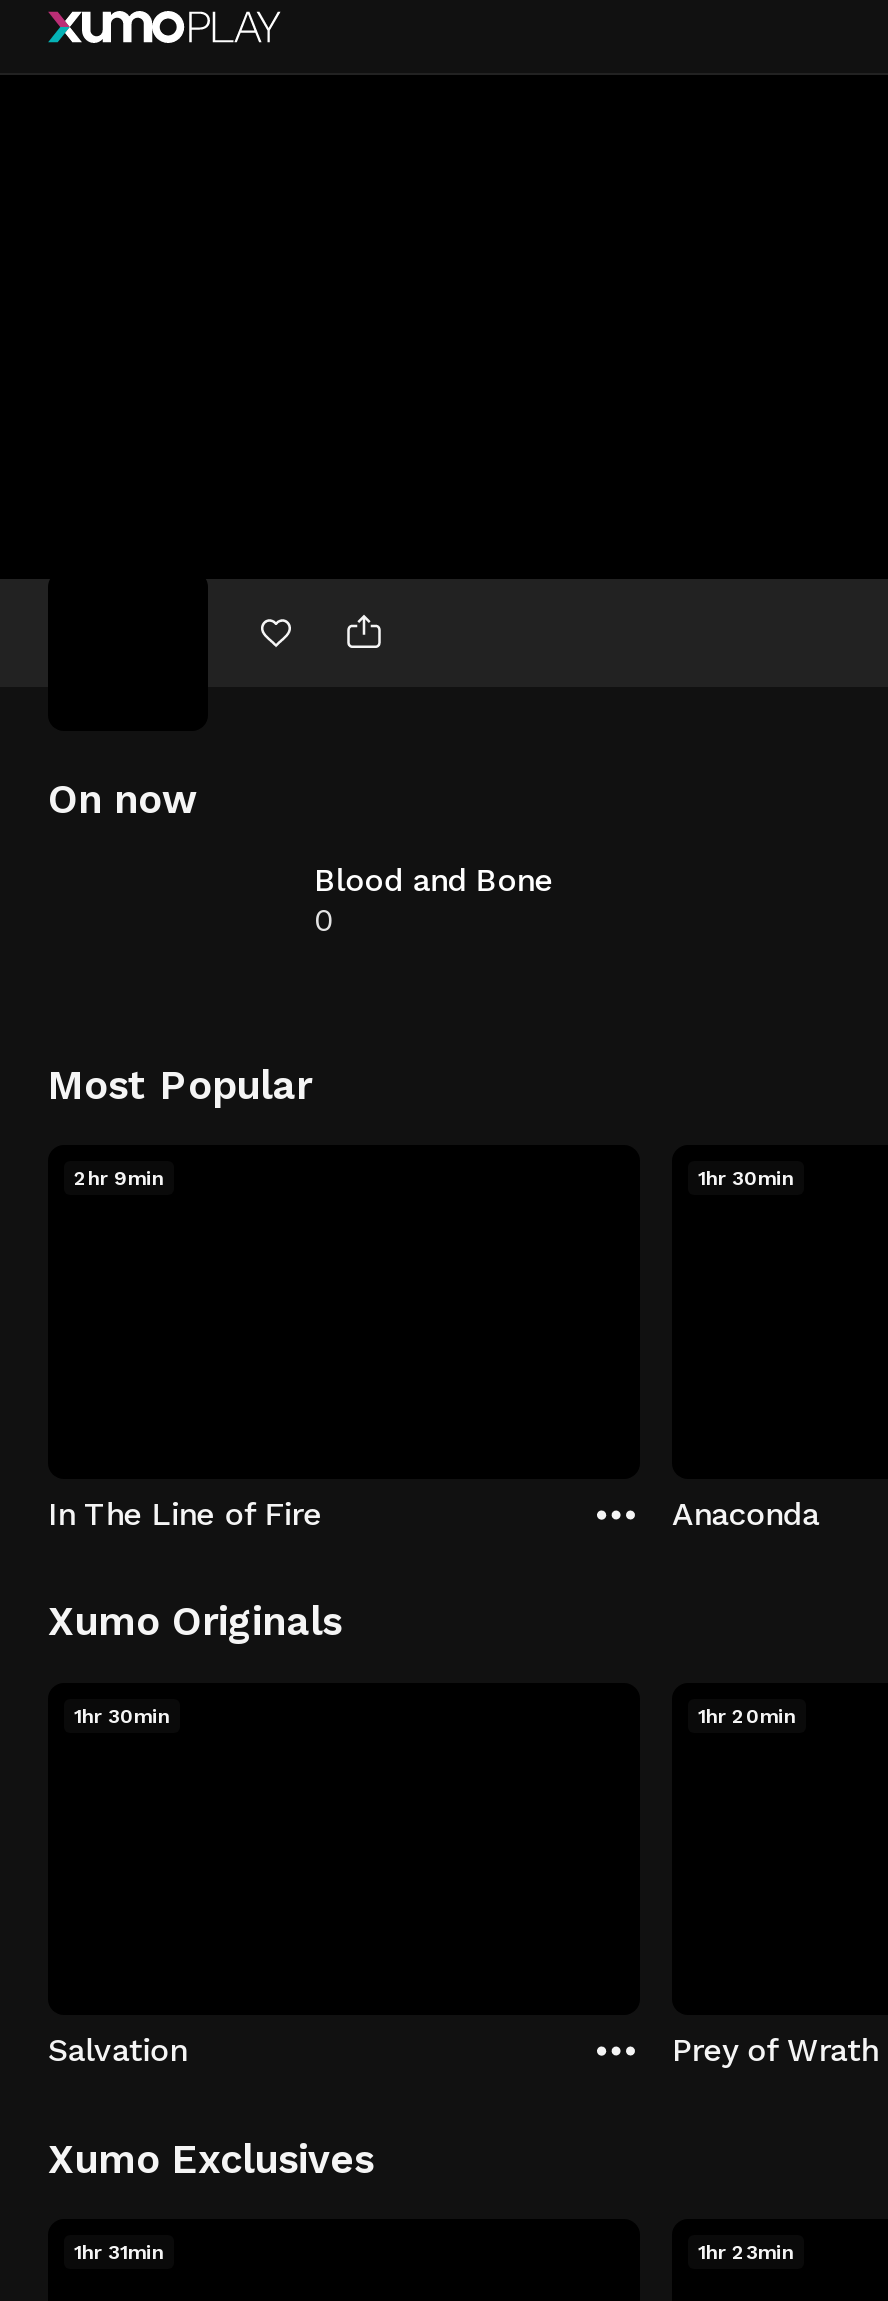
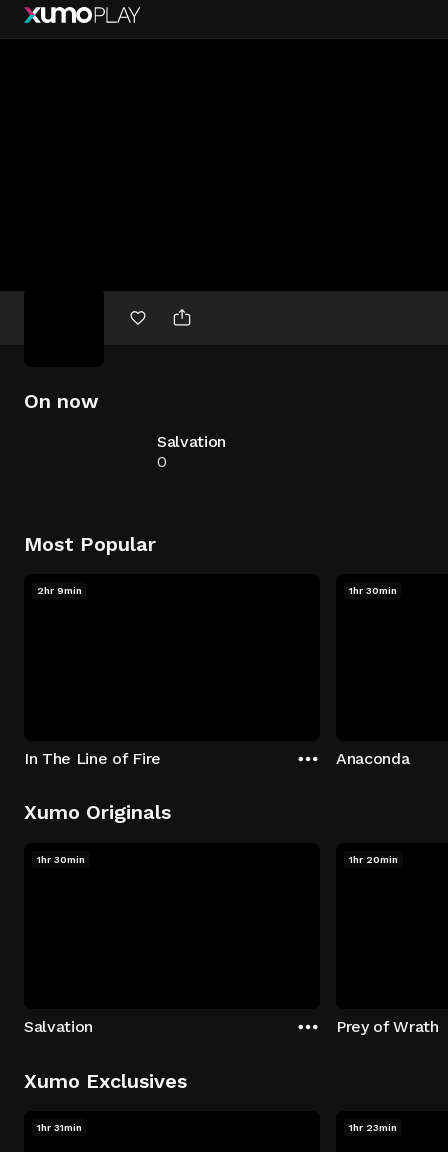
[314,861,553,899] Blood and Bone -> [157,432,226,451] Salvation

